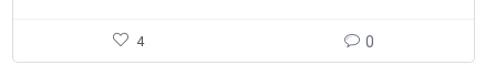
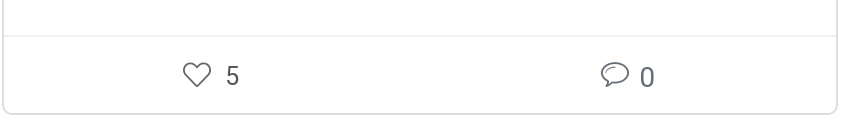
[136,32,143,49] 4 -> [225,61,239,91] 5

